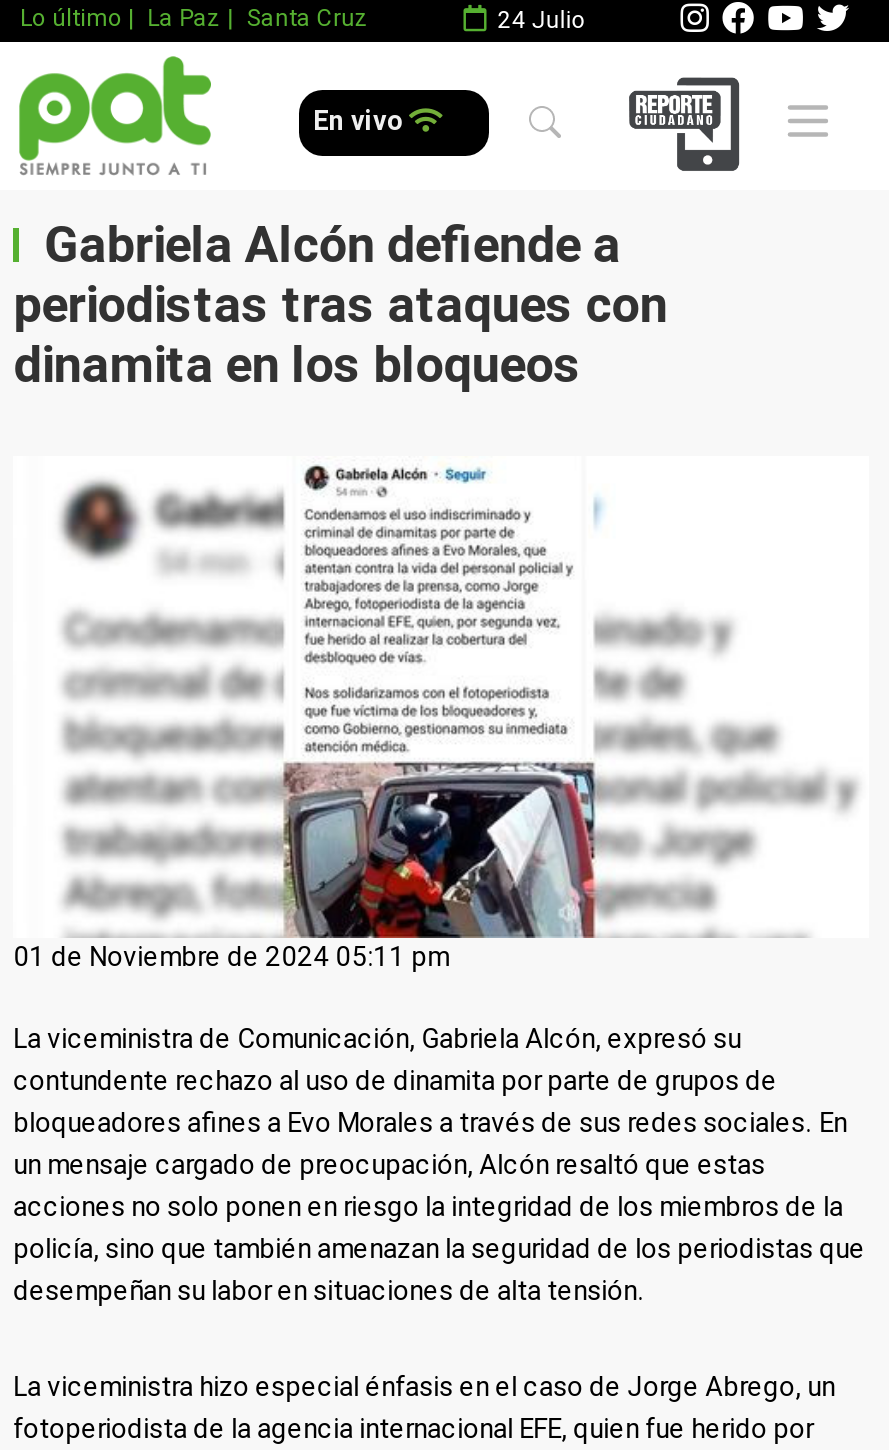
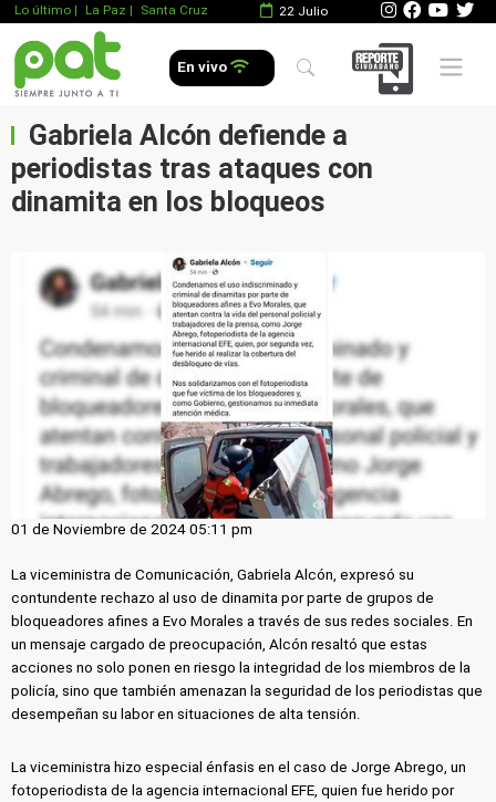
[486,6,586,34] 24 Julio -> [273,3,328,19] 22 Julio

